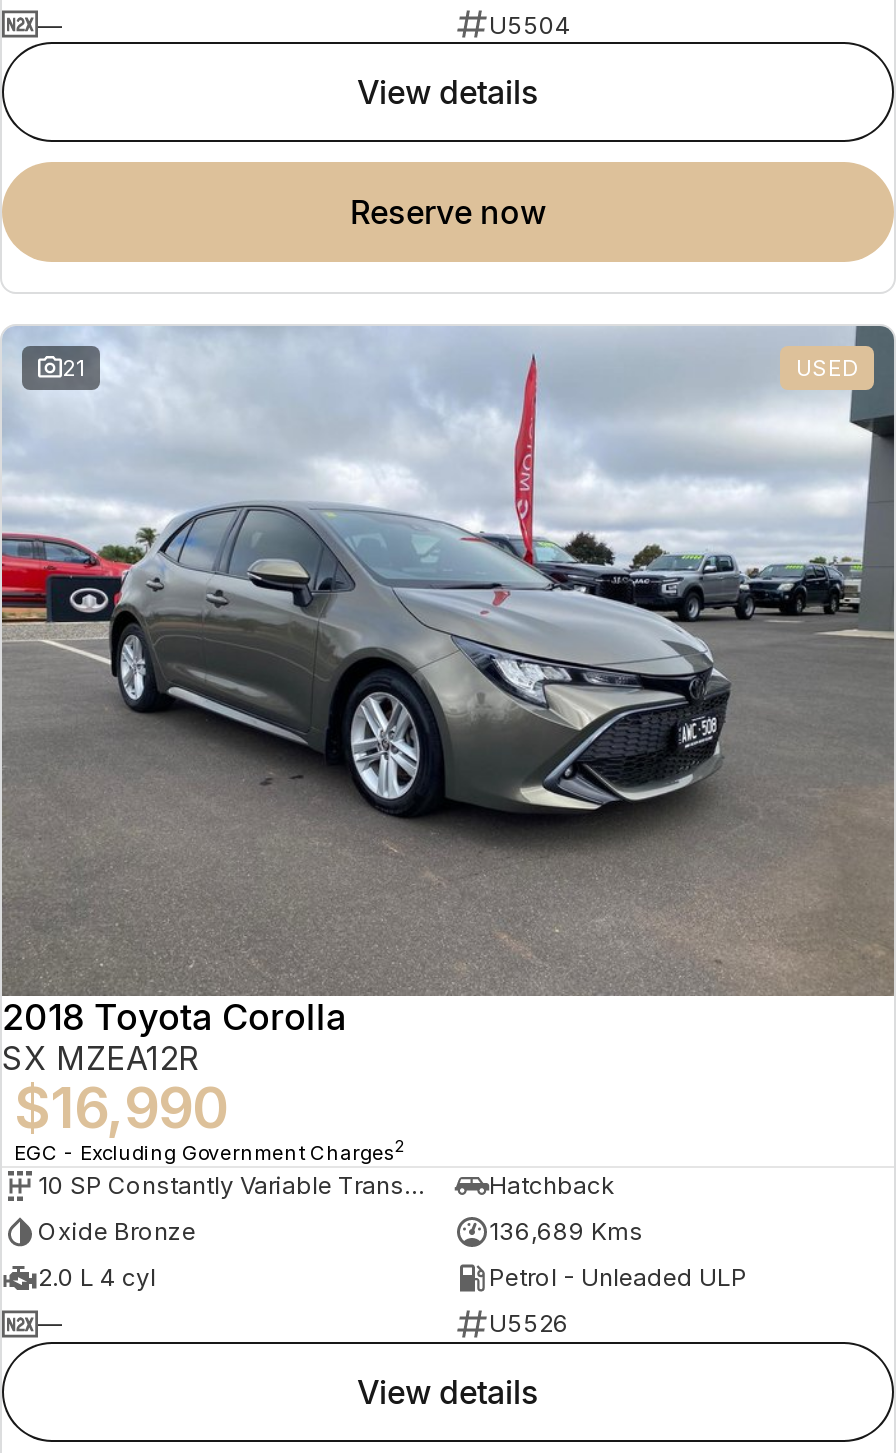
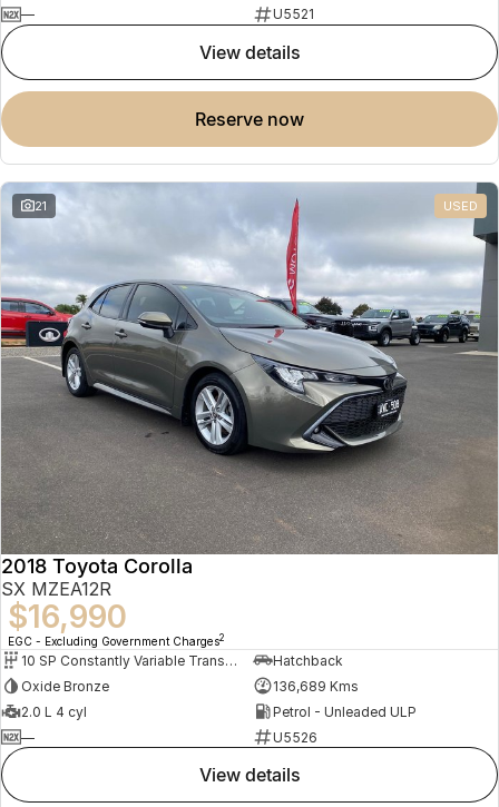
[489,10,571,40] U5504 -> [272,6,314,23] U5521

